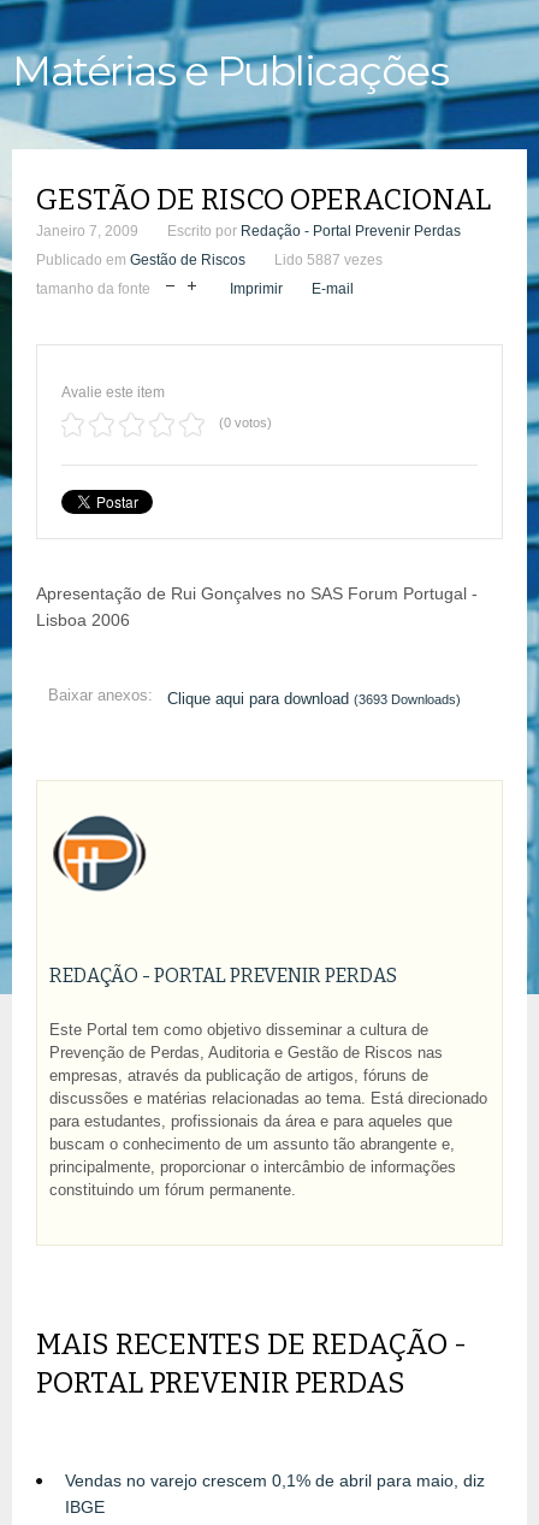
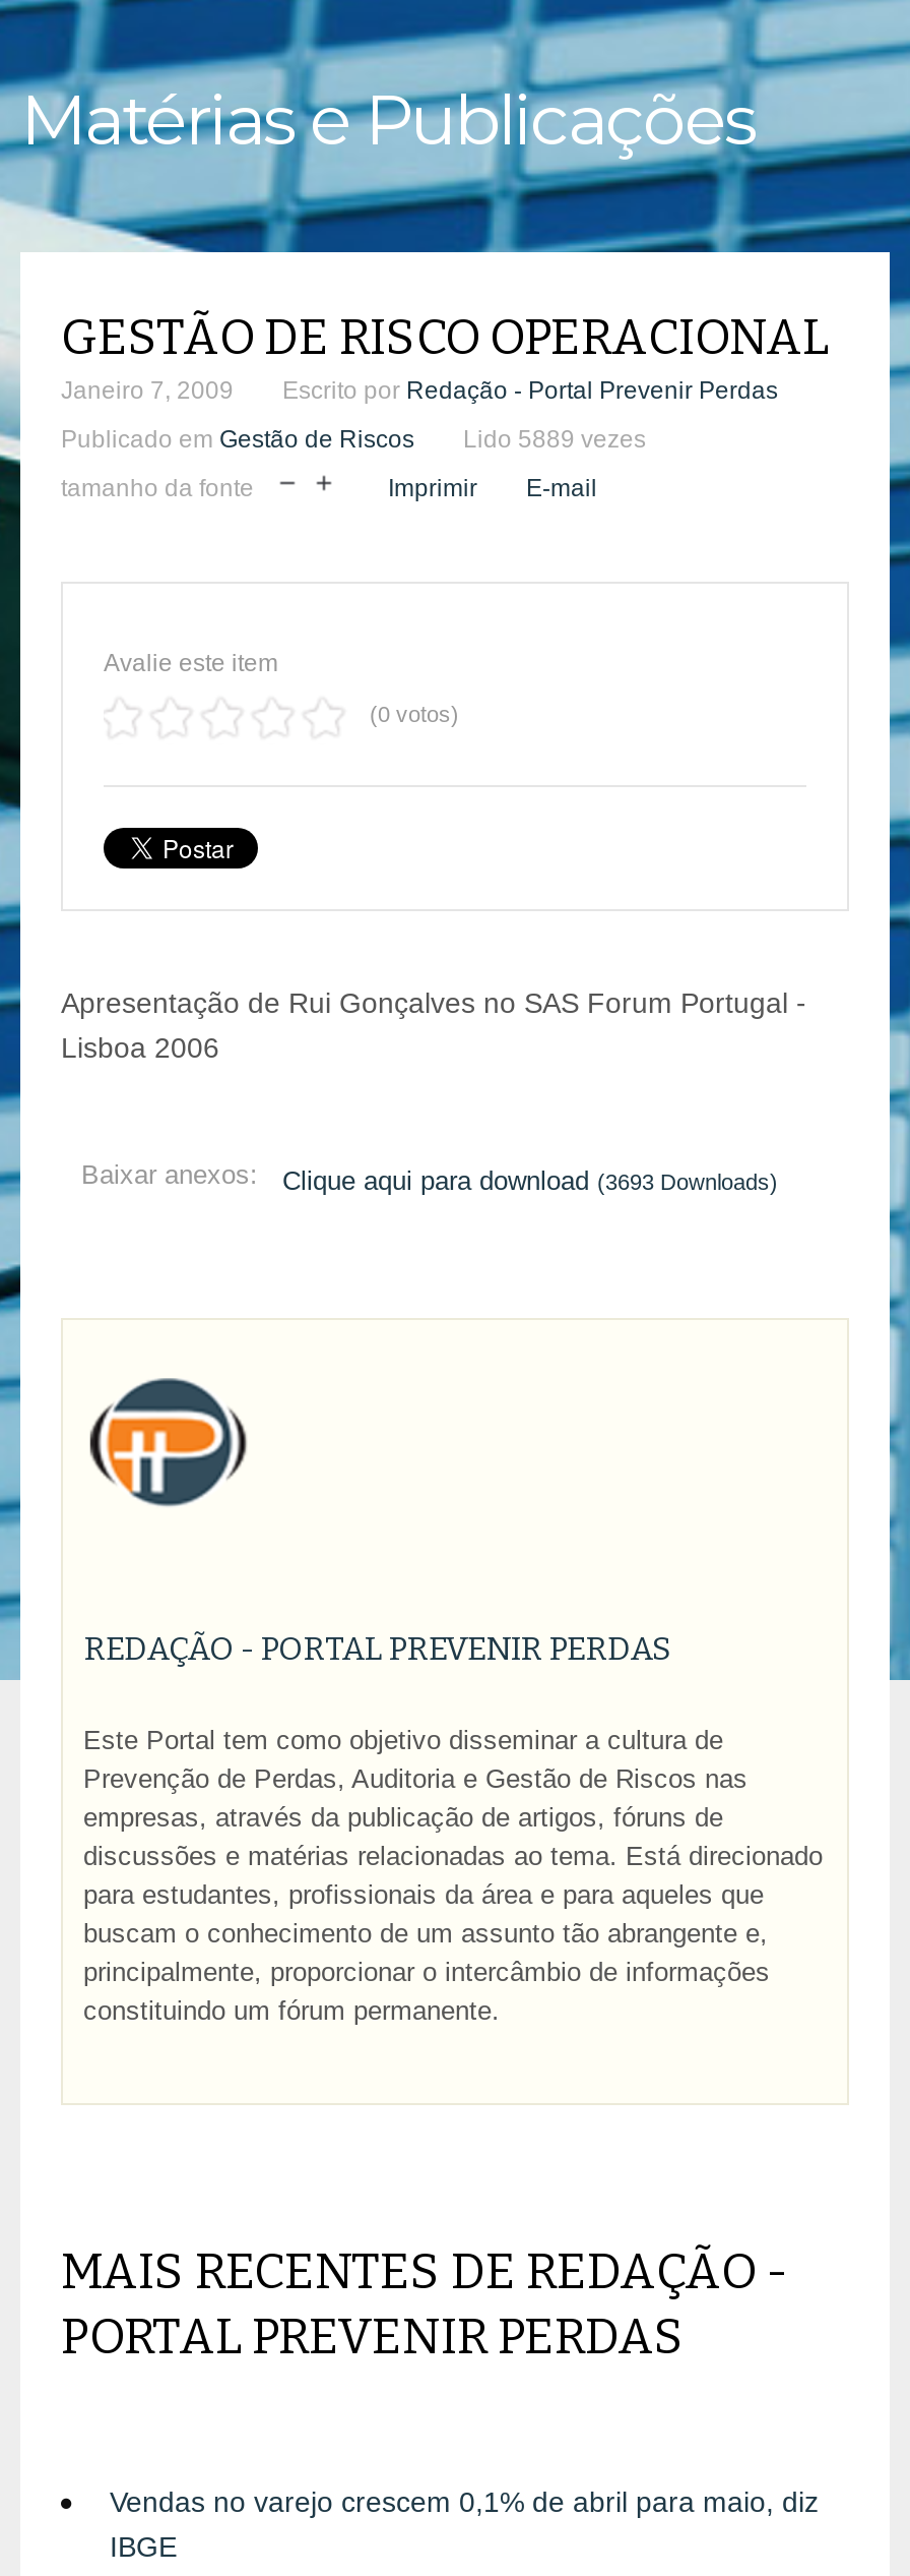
[36,252,383,268] Publicado em Gestão de Riscos Lido 5887 vezes -> [61,425,646,454] Publicado em Gestão de Riscos Lido 5889 vezes

